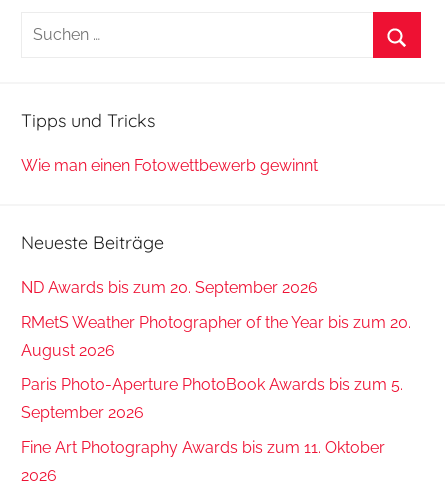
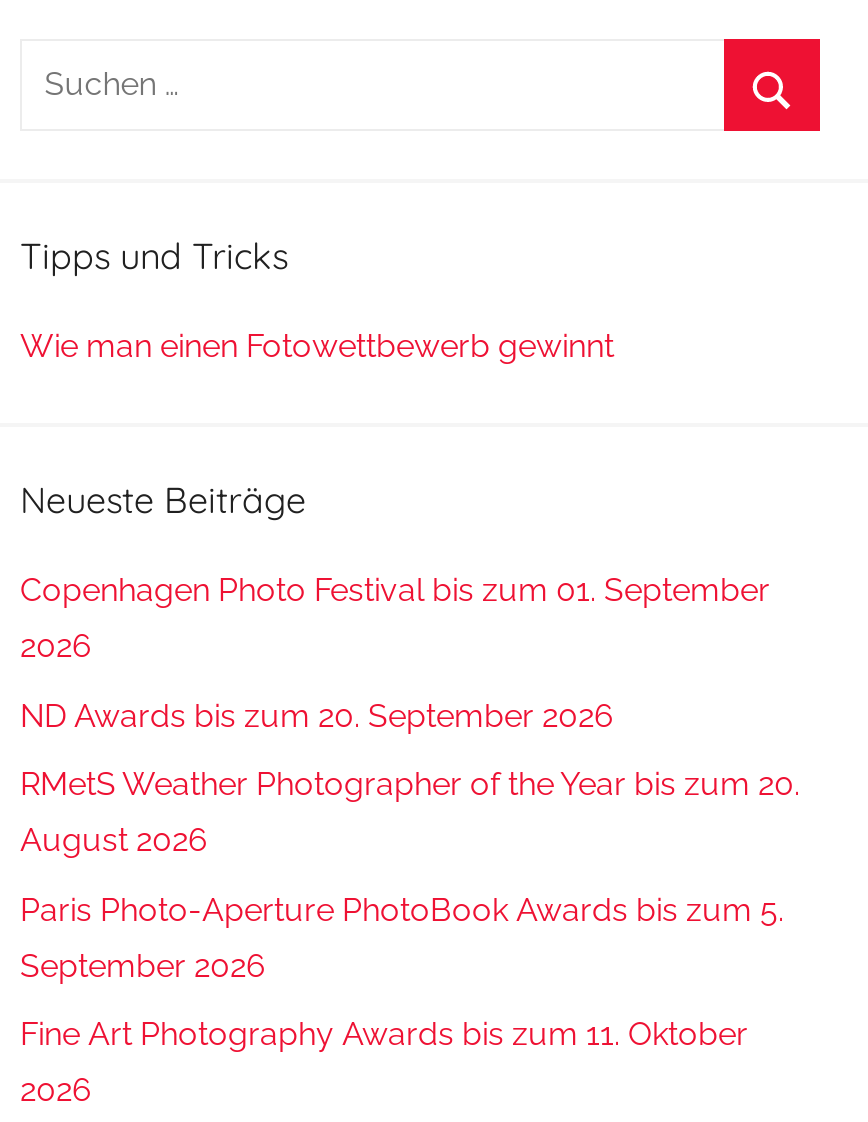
none -> [20,572,770,666] Copenhagen Photo Festival bis zum 01. September | 2026

